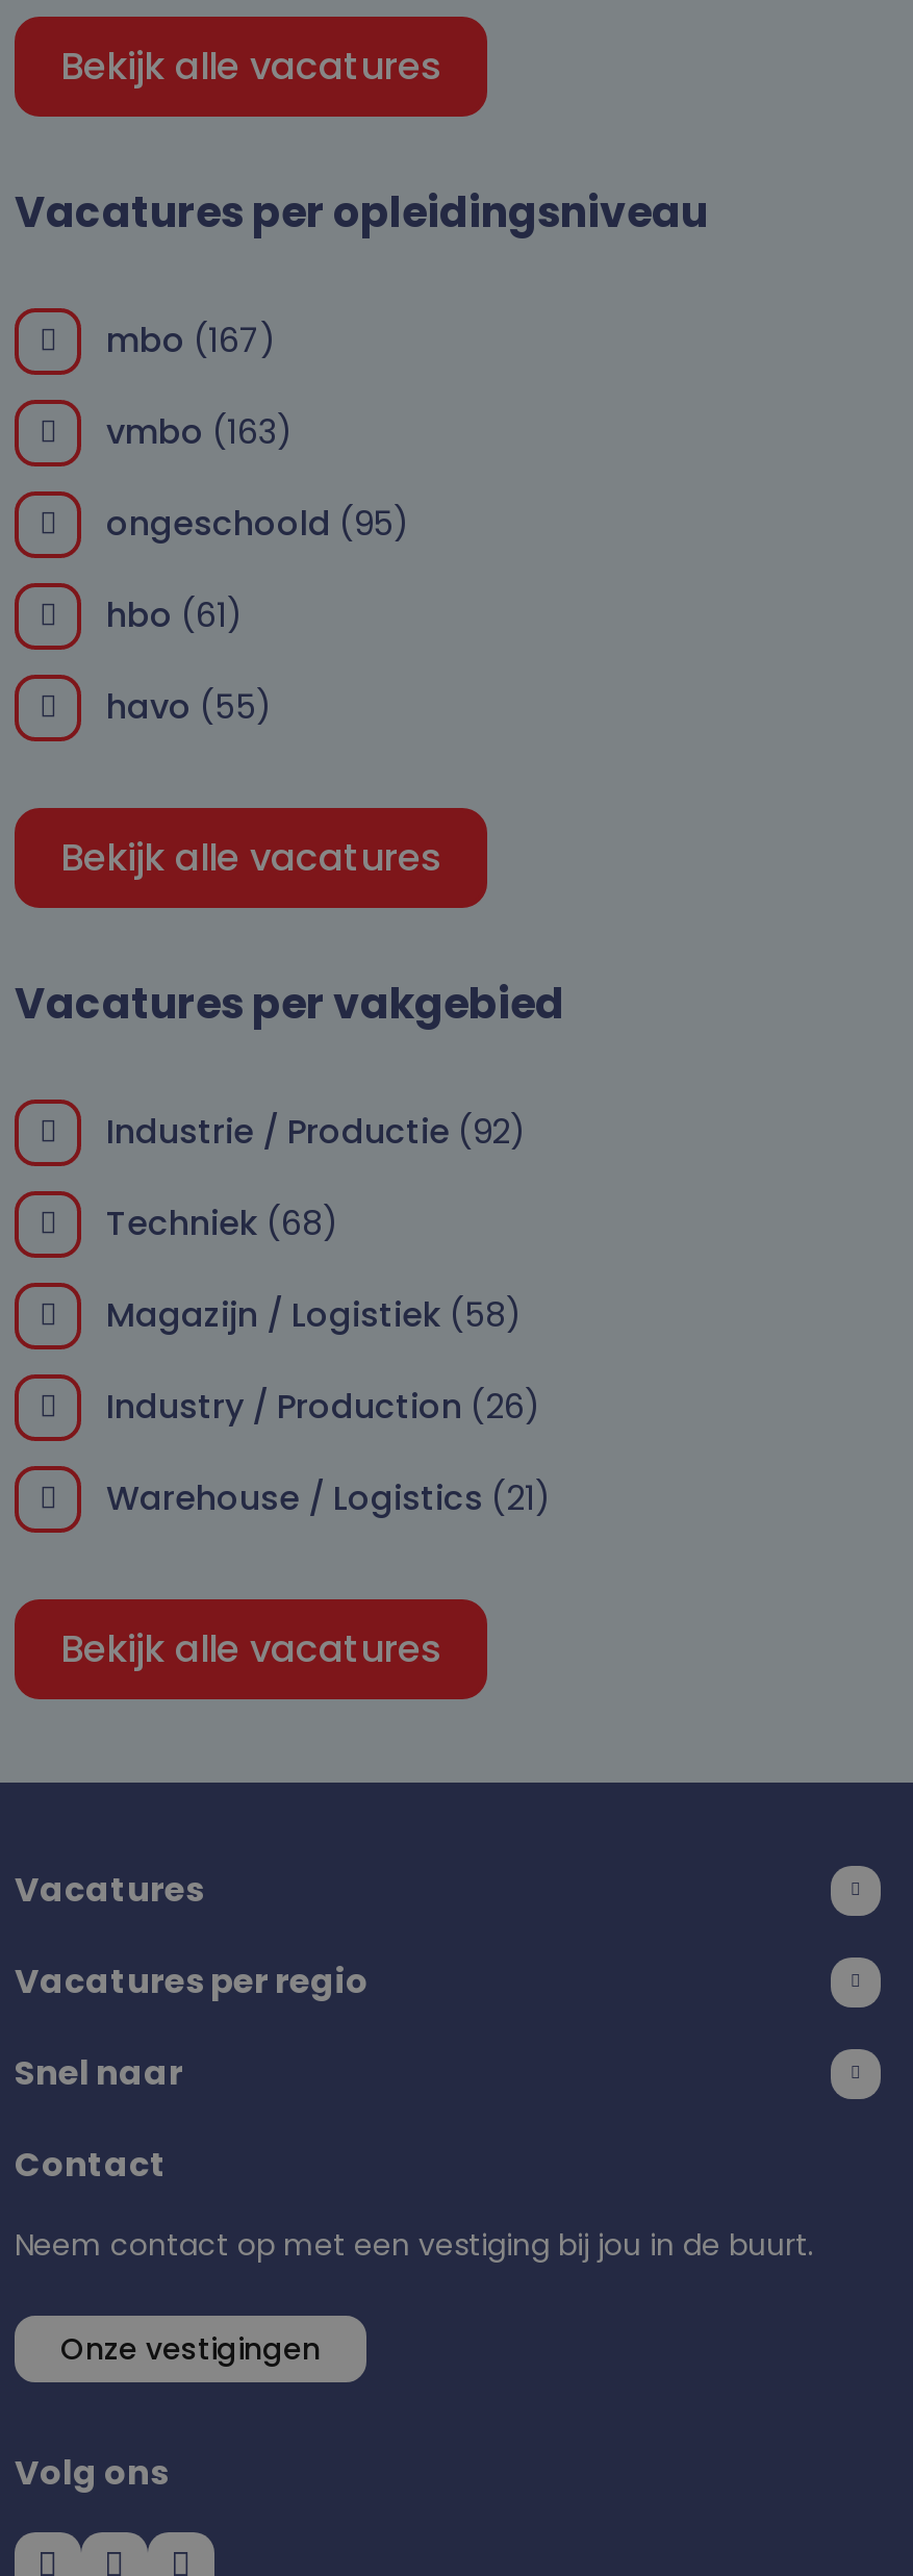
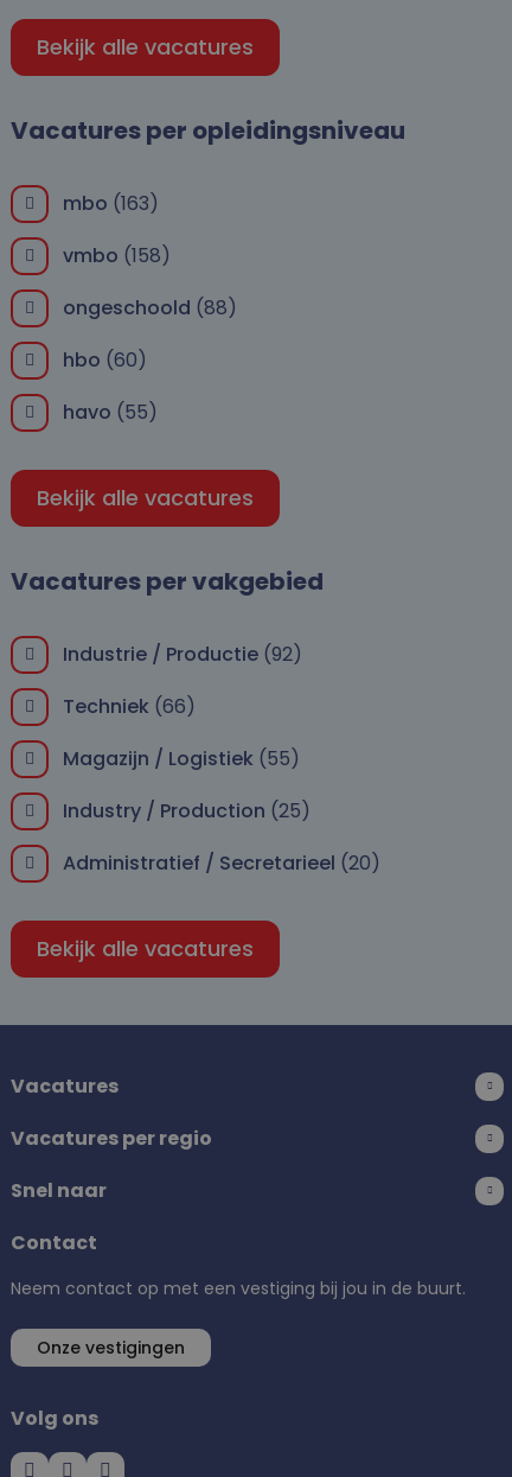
[106,317,277,364] mbo (167) -> [63,190,159,217] mbo (163)
[106,408,294,456] vmbo (163) -> [63,242,171,269] vmbo (158)
[106,500,410,548] ongeschoold (95) -> [63,294,237,321] ongeschoold (88)
[106,591,244,639] hbo (61) -> [63,346,147,374] hbo (60)
[106,1199,339,1247] Techniek (68) -> [63,693,196,720] Techniek (66)
[106,1291,523,1339] Magazijn / Logistiek (58) -> [63,745,300,772] Magazijn / Logistiek (55)
[106,1383,541,1431] Industry / Production (26) -> [63,797,311,825] Industry / Production (25)
[106,1474,552,1522] Warehouse / Logistics (21) -> [63,849,380,877] Administratief / Secretarieel (20)

